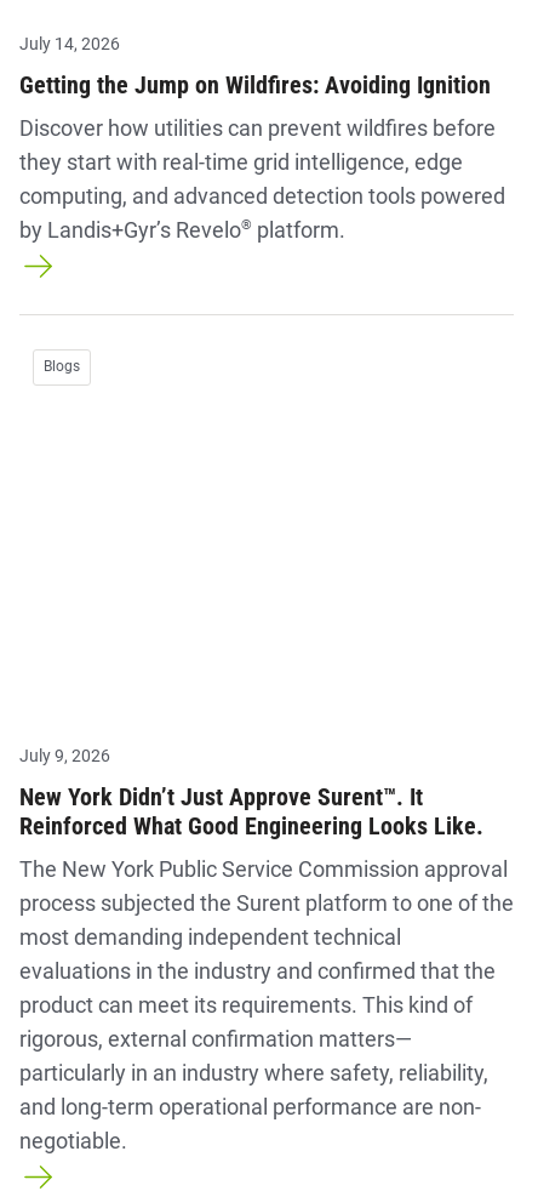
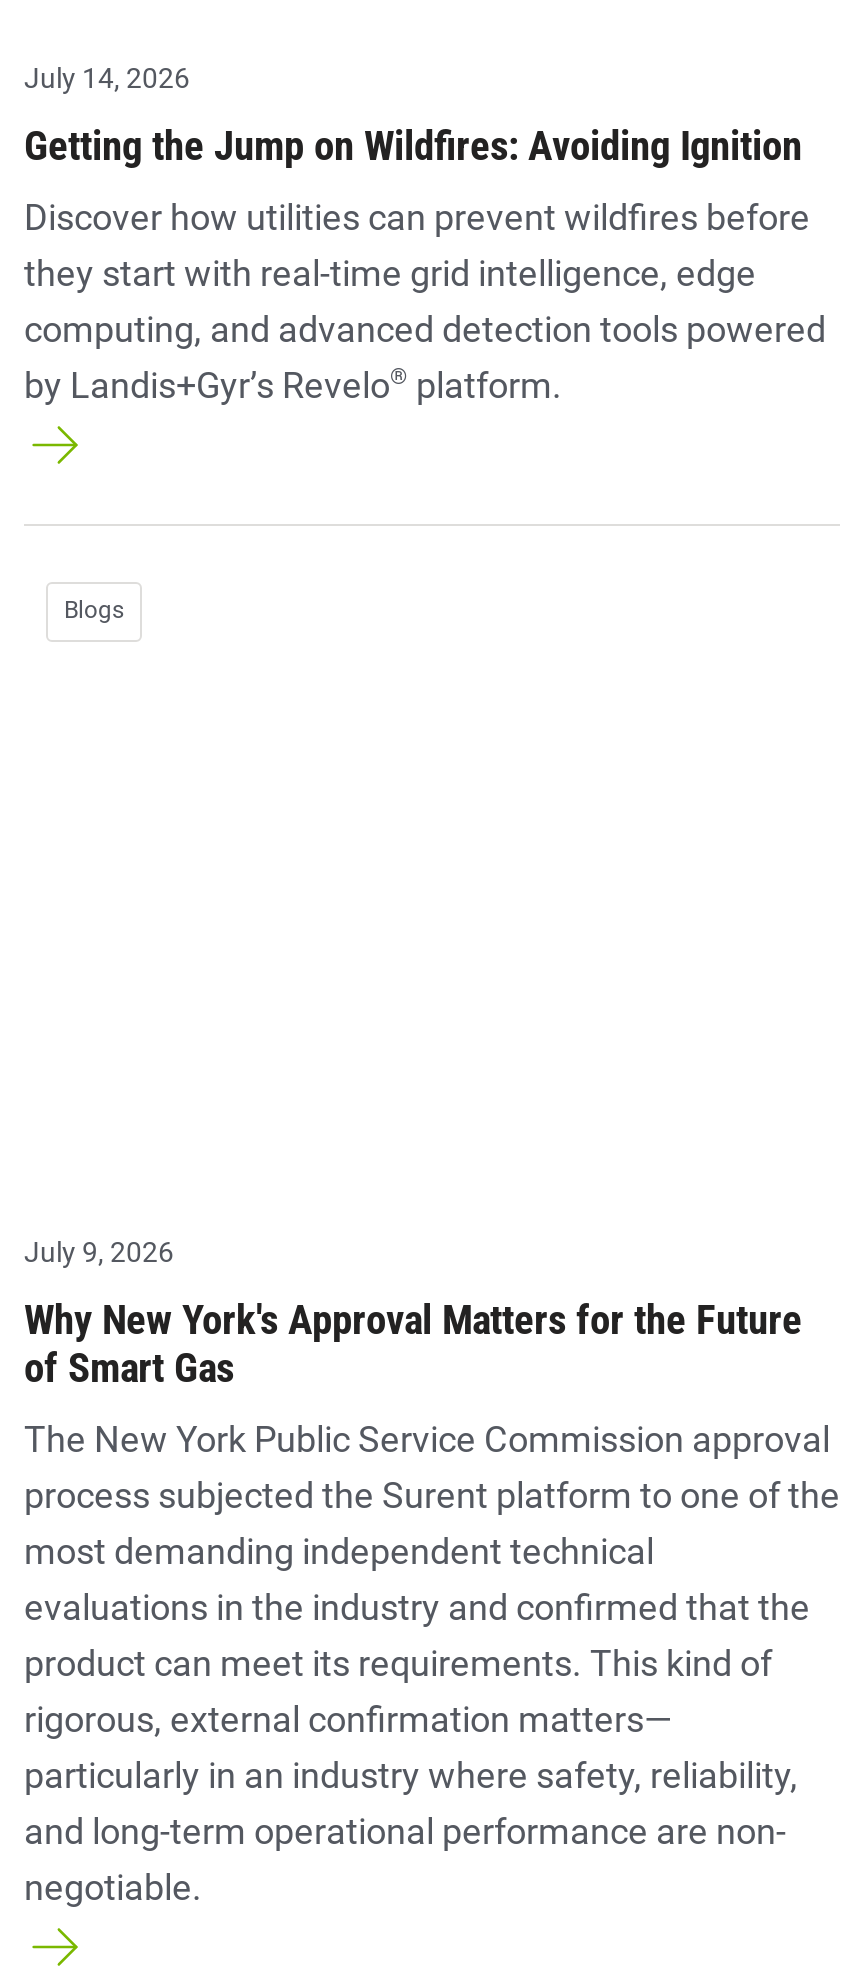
[19,783,483,841] New York Didn’t Just Approve Surent™. It | Reinforced What Good Engineering Looks Like. -> [24,1297,802,1393] Why New York's Approval Matters for the Future | of Smart Gas

